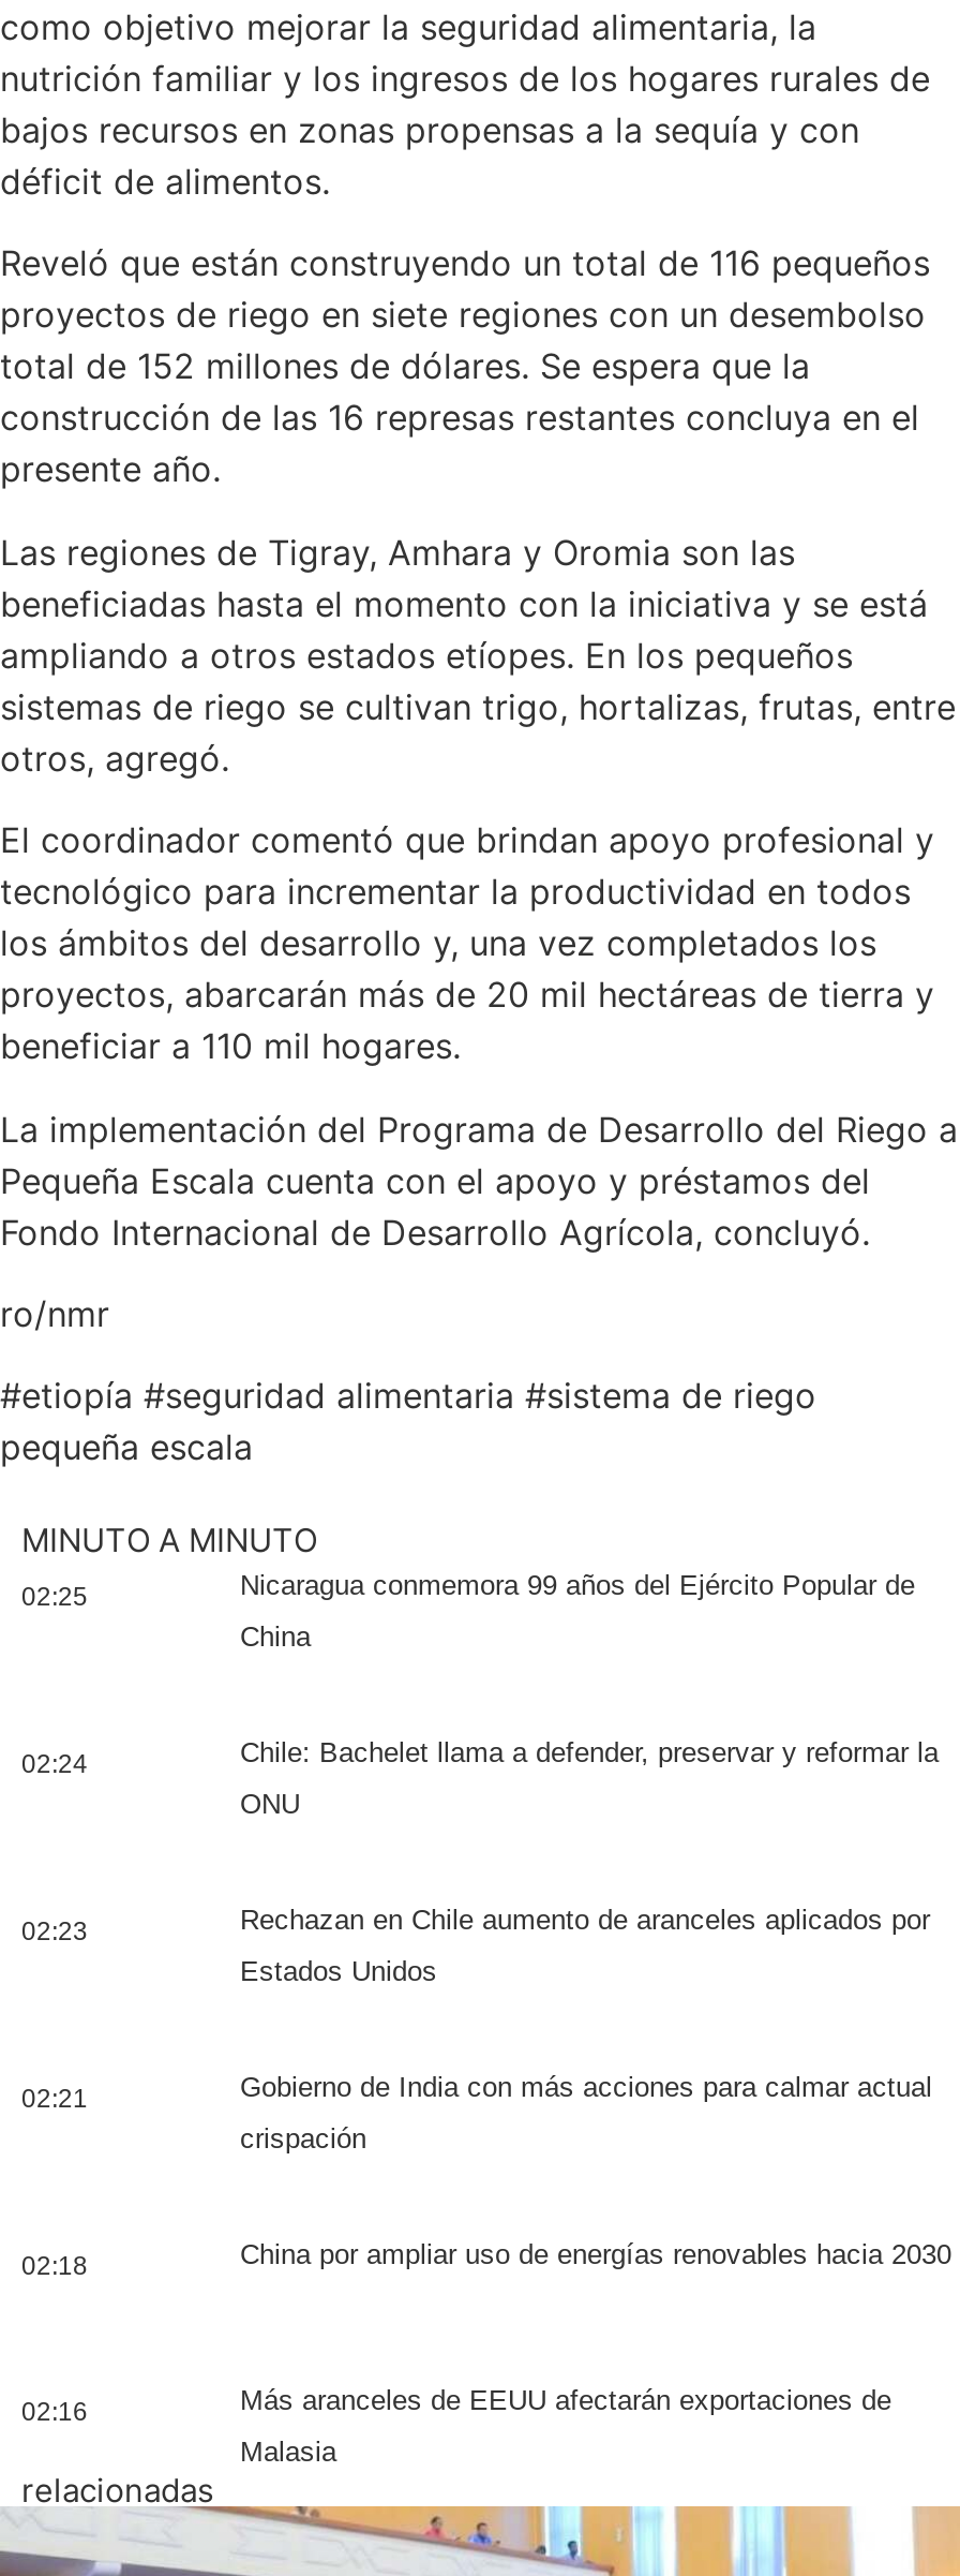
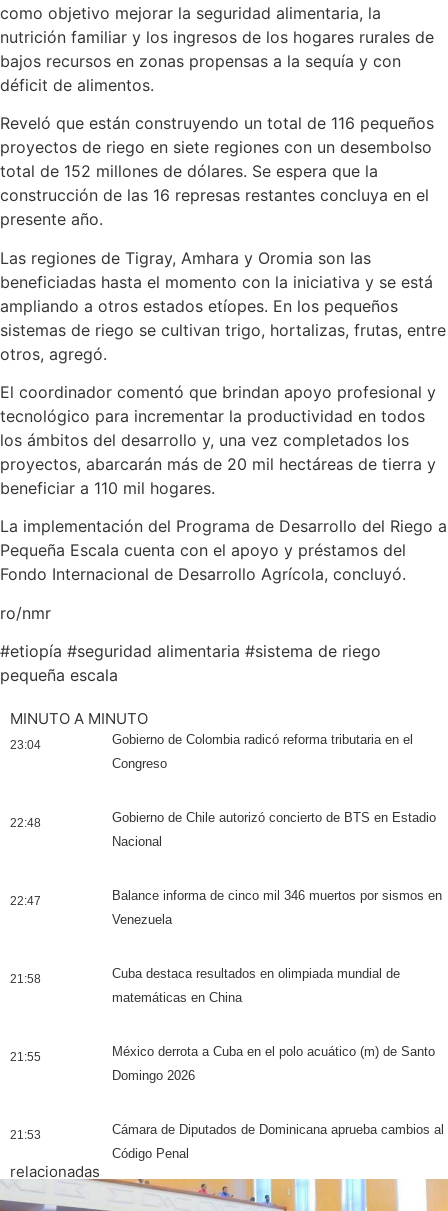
[21,1570,915,1654] 02:25 | Nicaragua conmemora 99 años del Ejército Popular de | China -> [10,732,413,771] 23:04 | Gobierno de Colombia radicó reforma tributaria en el | Congreso
[21,1738,939,1821] 02:24 | Chile: Bachelet llama a defender, preservar y reformar la | ONU -> [10,810,436,849] 22:48 | Gobierno de Chile autorizó concierto de BTS en Estadio | Nacional
[21,1905,930,1989] 02:23 | Rechazan en Chile aumento de aranceles aplicados por | Estados Unidos -> [10,888,442,927] 22:47 | Balance informa de cinco mil 346 muertos por sismos en | Venezuela
[21,2072,932,2156] 02:21 | Gobierno de India con más acciones para calmar actual | crispación -> [10,966,400,1005] 21:58 | Cuba destaca resultados en olimpiada mundial de | matemáticas en China
[21,2239,951,2282] 02:18 | China por ampliar uso de energías renovables hacia 2030 -> [10,1044,435,1083] 21:55 | México derrota a Cuba en el polo acuático (m) de Santo | Domingo 2026
[21,2385,891,2469] 02:16 | Más aranceles de EEUU afectarán exportaciones de | Malasia -> [10,1122,444,1161] 21:53 | Cámara de Diputados de Dominicana aprueba cambios al | Código Penal

